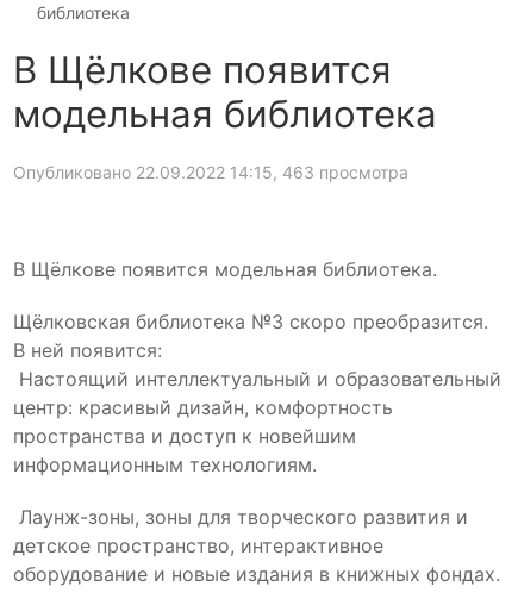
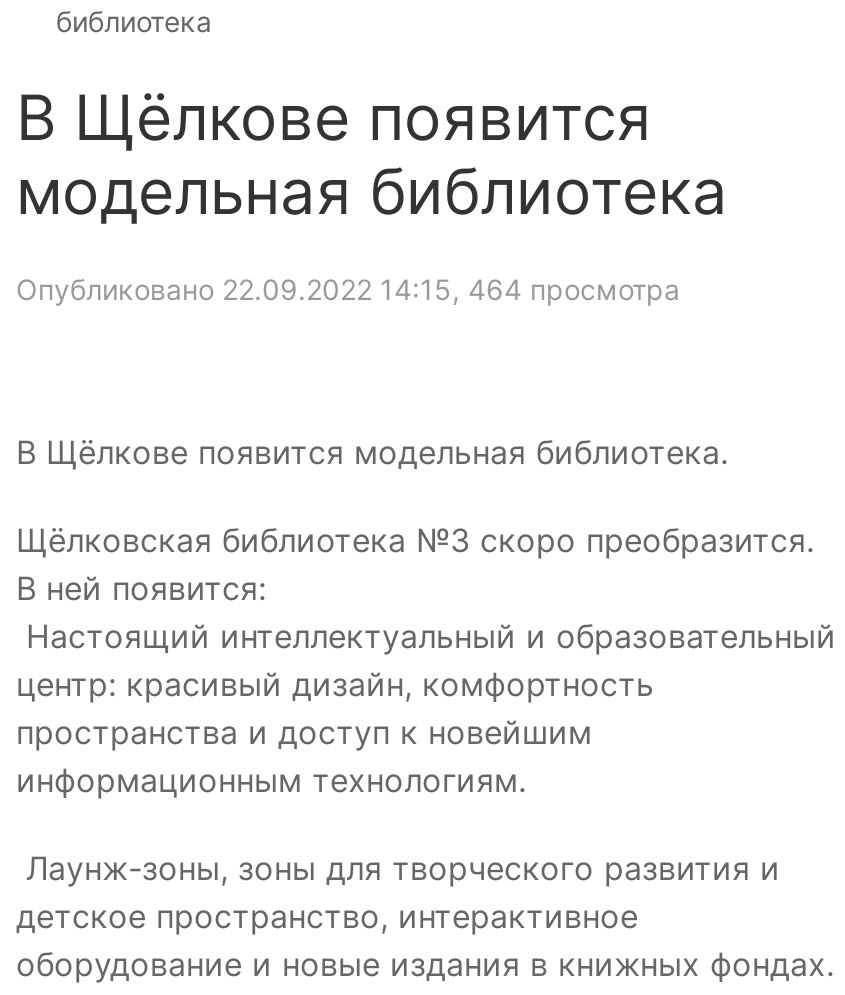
[13,162,408,182] Опубликовано 22.09.2022 14:15, 463 просмотра -> [16,272,680,306] Опубликовано 22.09.2022 14:15, 464 просмотра

